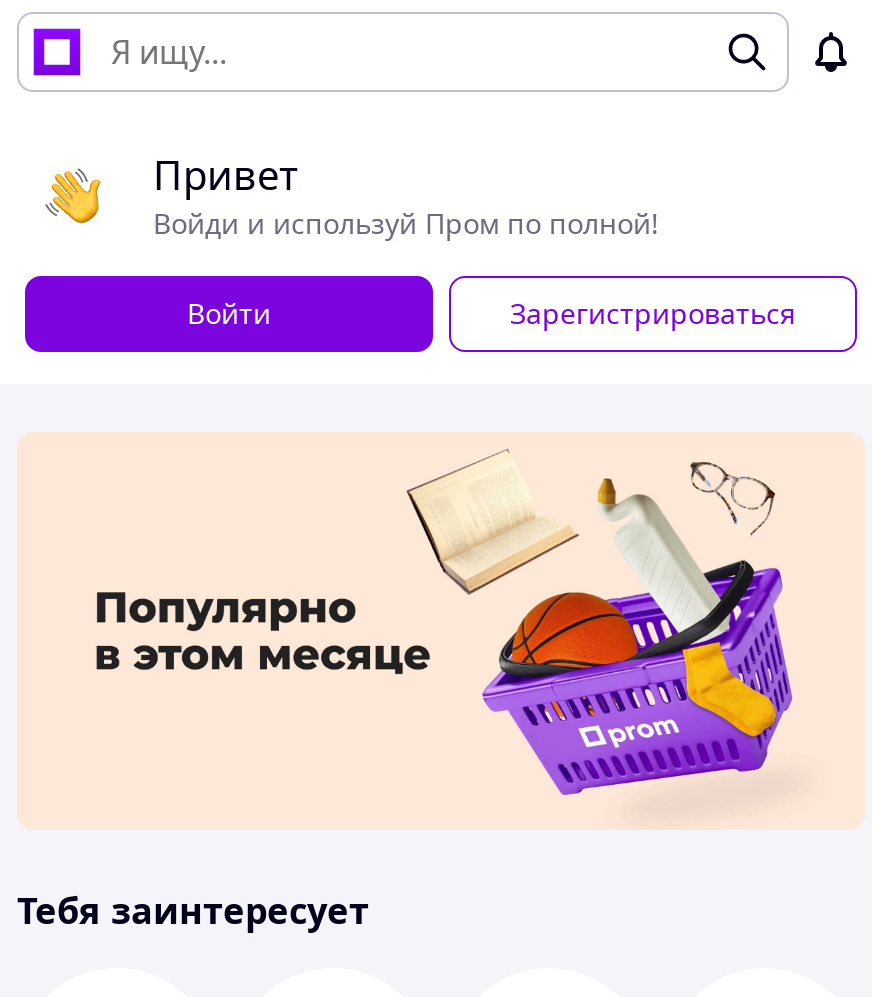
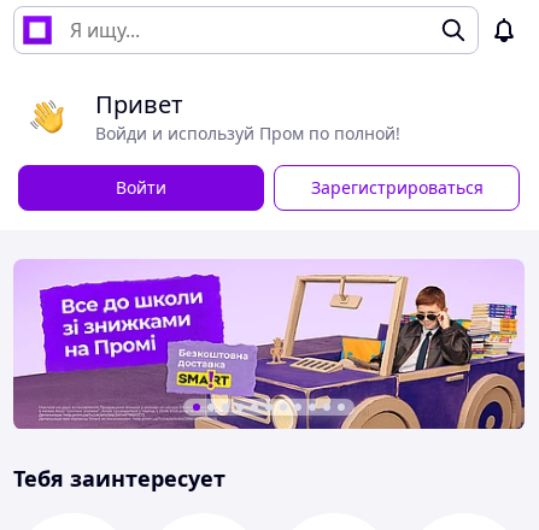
[19,434,863,828] [image] -> [12,259,526,430] [image]

